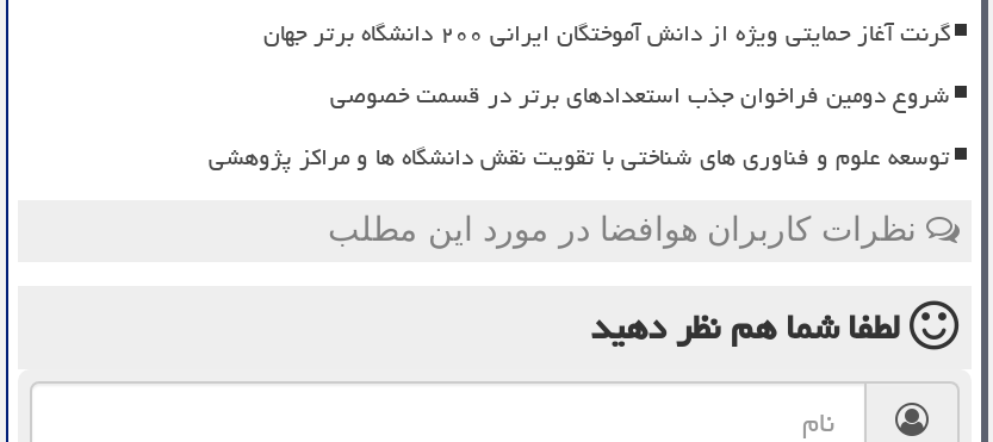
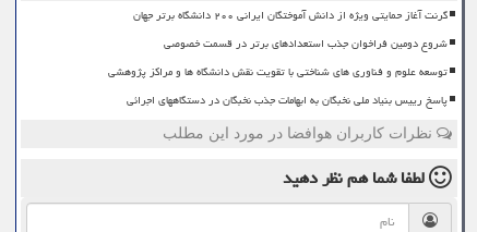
none -> [127,90,448,111] پاسخ رییس بنیاد ملی نخبگان به ابهامات جذب نخبگان در دستگاههای اجرائی

